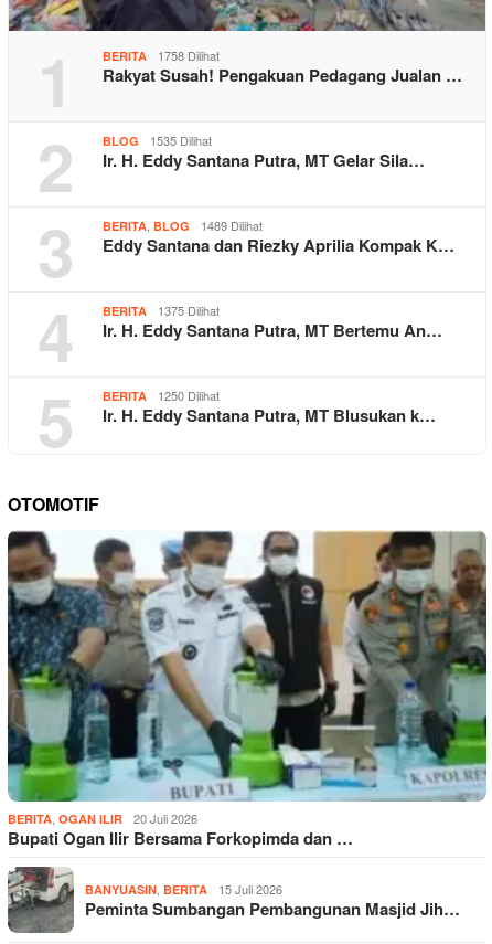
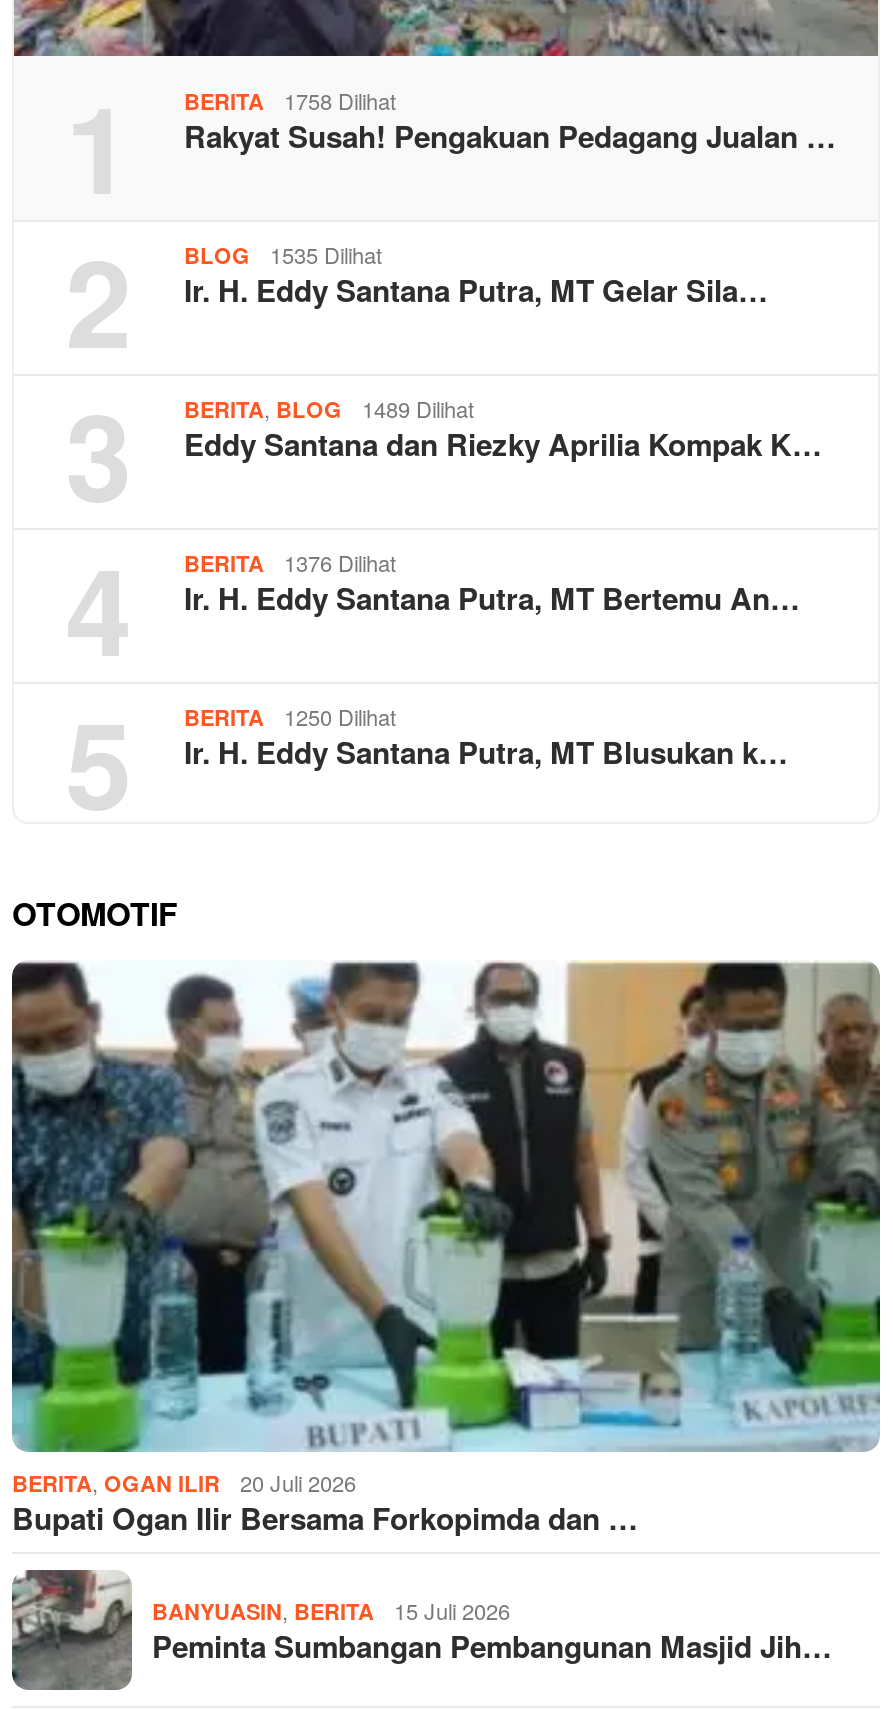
[103,302,220,319] BERITA 1375 Dilihat -> [184,546,396,578] BERITA 1376 Dilihat

